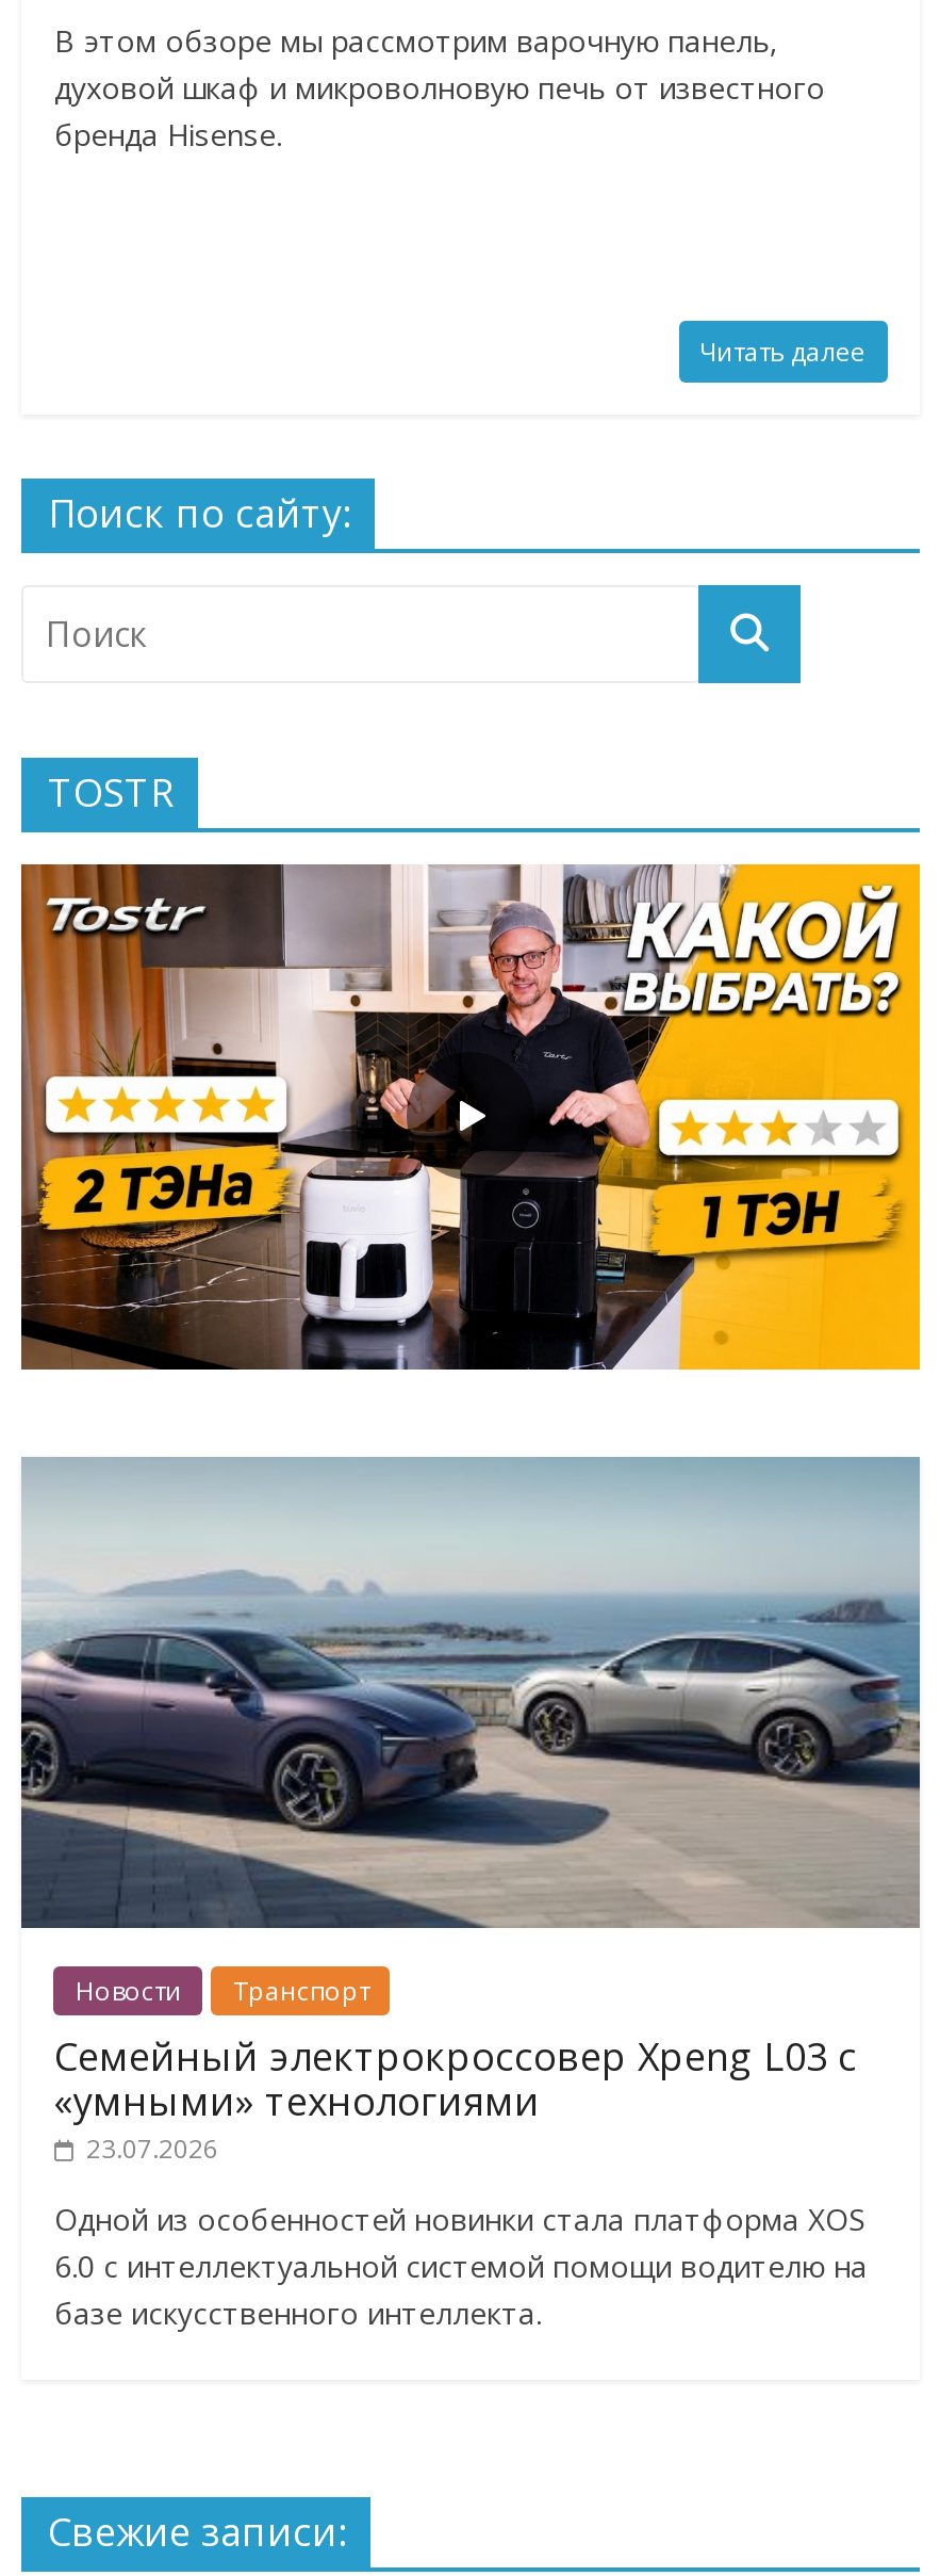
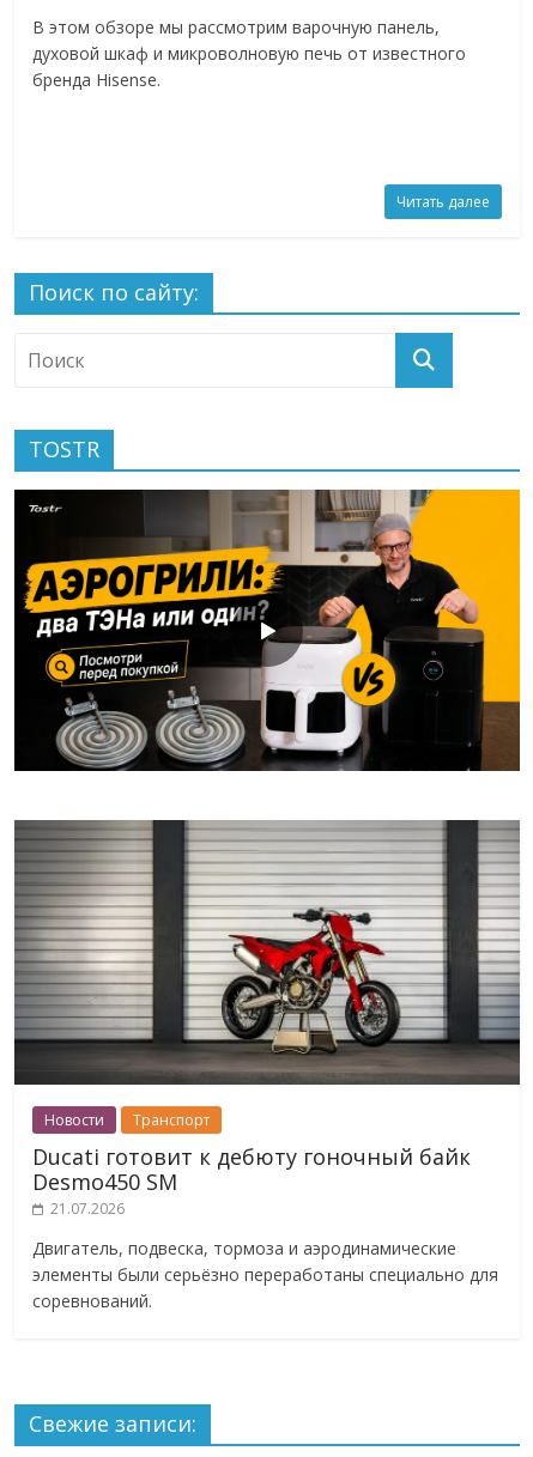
[19,862,922,1372] [image] -> [13,488,521,772] [image]
[21,1457,920,1930] [image] -> [14,820,520,1086] [image]
[54,2031,857,2167] Семейный электрокроссовер Xpeng L03 с | «умными» технологиями | 23.07.2026 -> [33,1143,471,1219] Ducati готовит к дебюту гоночный байк | Desmo450 SM | 21.07.2026
[54,2199,867,2333] Одной из особенностей новинки стала платформа XOS | 6.0 с интеллектуальной системой помощи водителю на | базе искусственного интеллекта. -> [33,1237,499,1313] Двигатель, подвеска, тормоза и аэродинамические | элементы были серьёзно переработаны специально для | соревнований.

